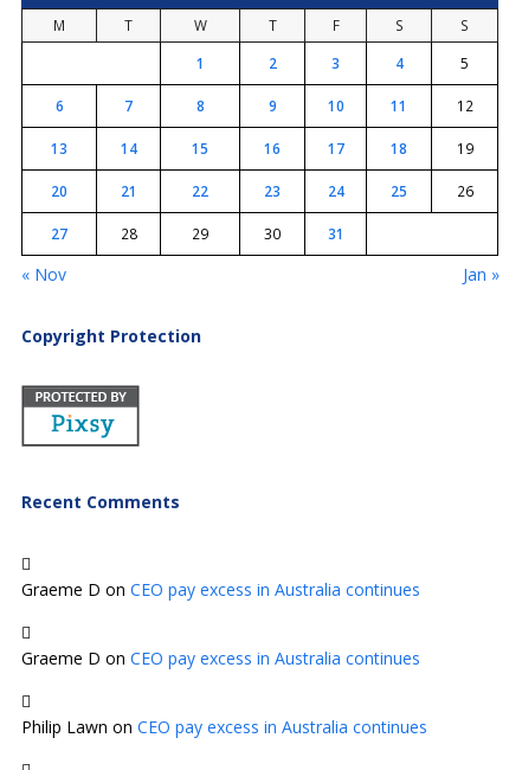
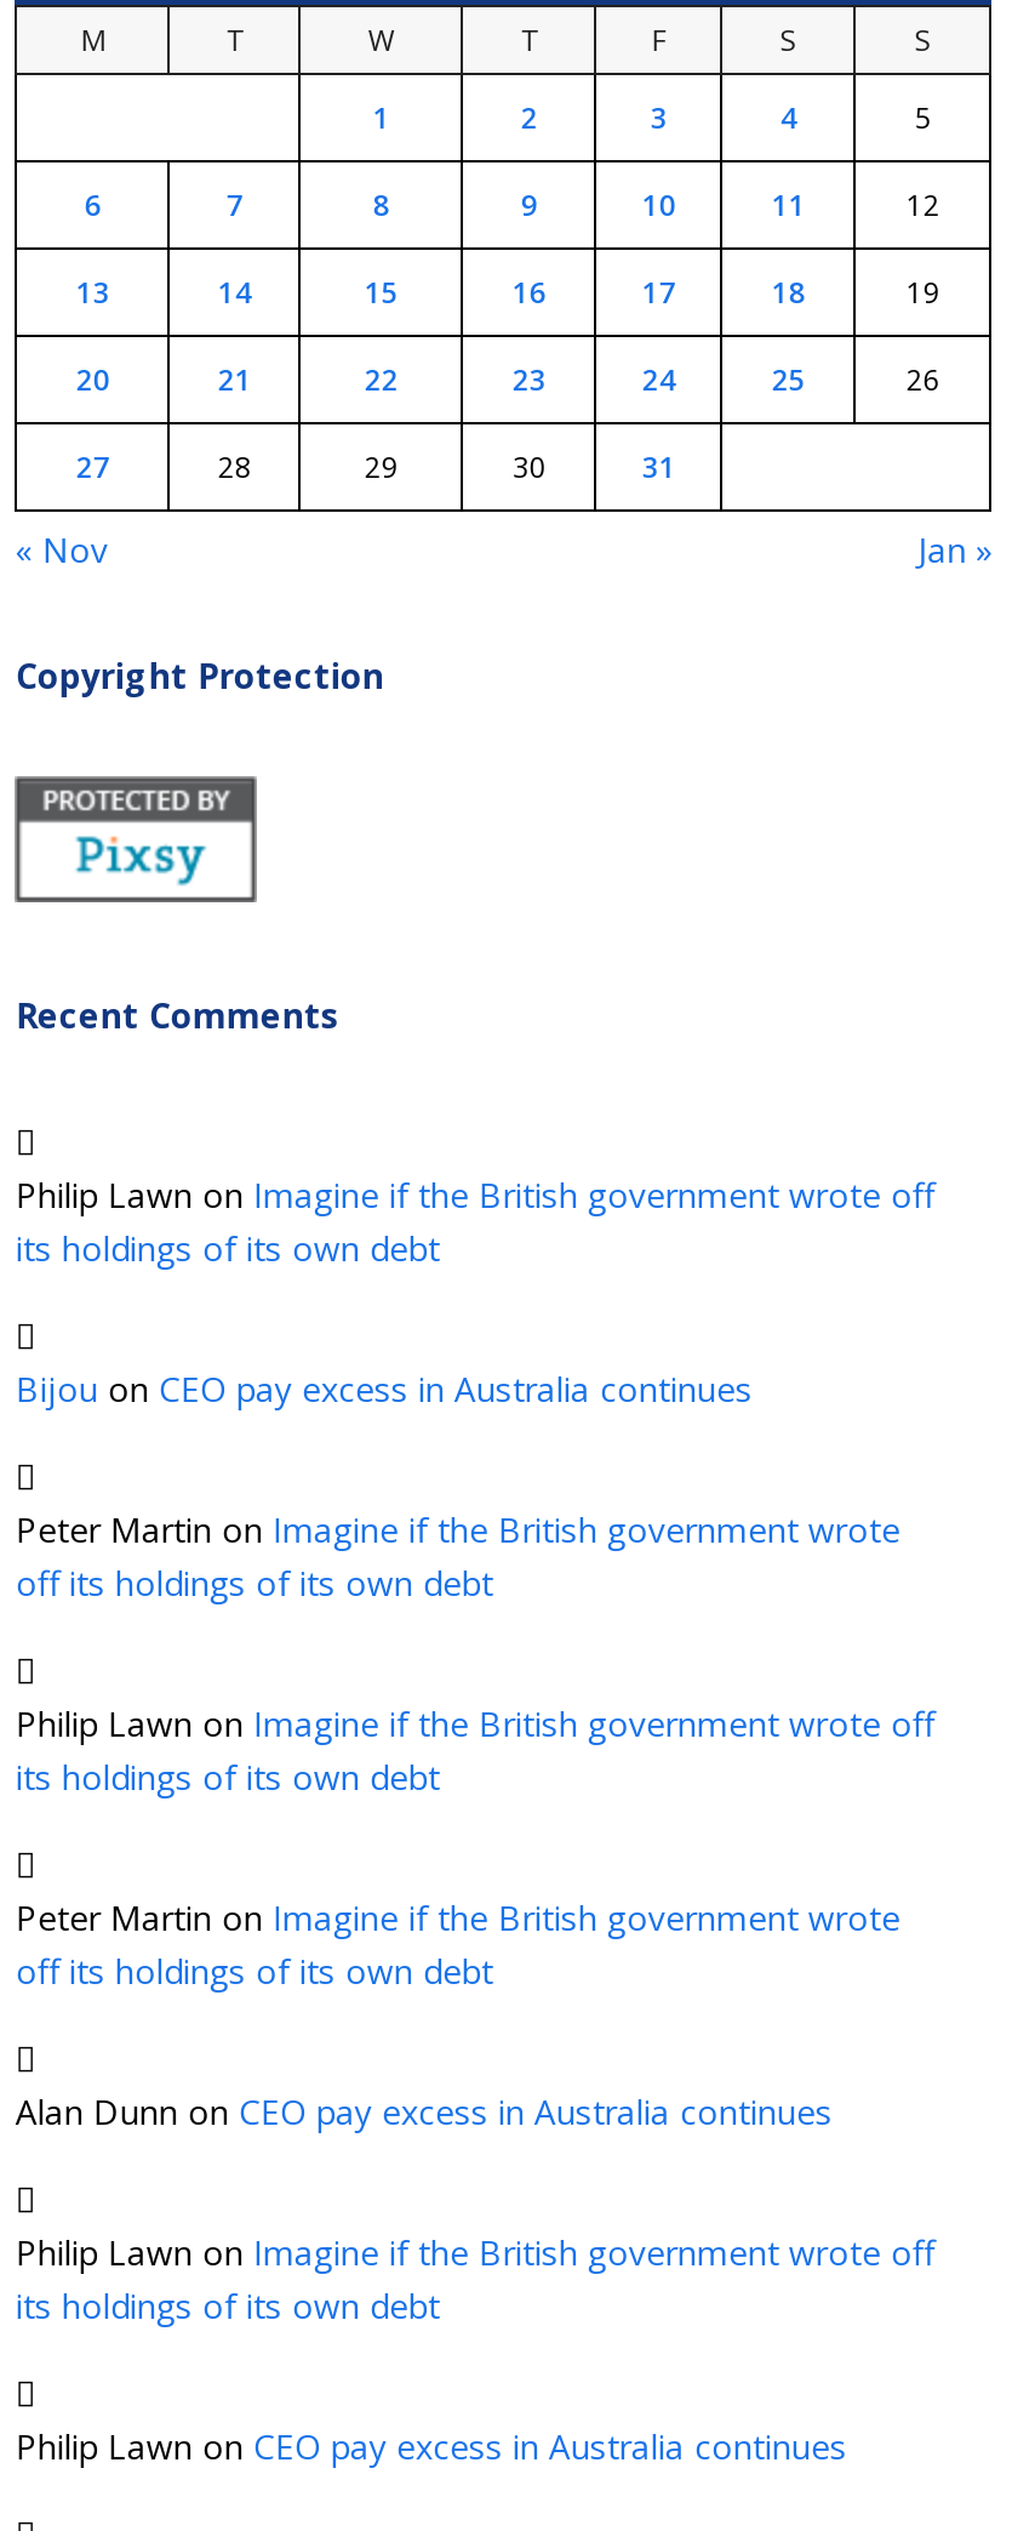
[22,578,421,669] Graeme D on CEO pay excess in Australia continues | Graeme D on CEO pay excess in Australia continues -> [16,1172,934,2328] Philip Lawn on Imagine if the British government wrote off | its holdings of its own debt | Bijou on CEO pay excess in Australia continues | Peter Martin on Imagine if the British government wrote | off its holdings of its own debt | Philip Lawn on Imagine if the British government wrote off | its holdings of its own debt | Peter Martin on Imagine if the British government wrote | off its holdings of its own debt | Alan Dunn on CEO pay excess in Australia continues | Philip Lawn on Imagine if the British government wrote off | its holdings of its own debt

